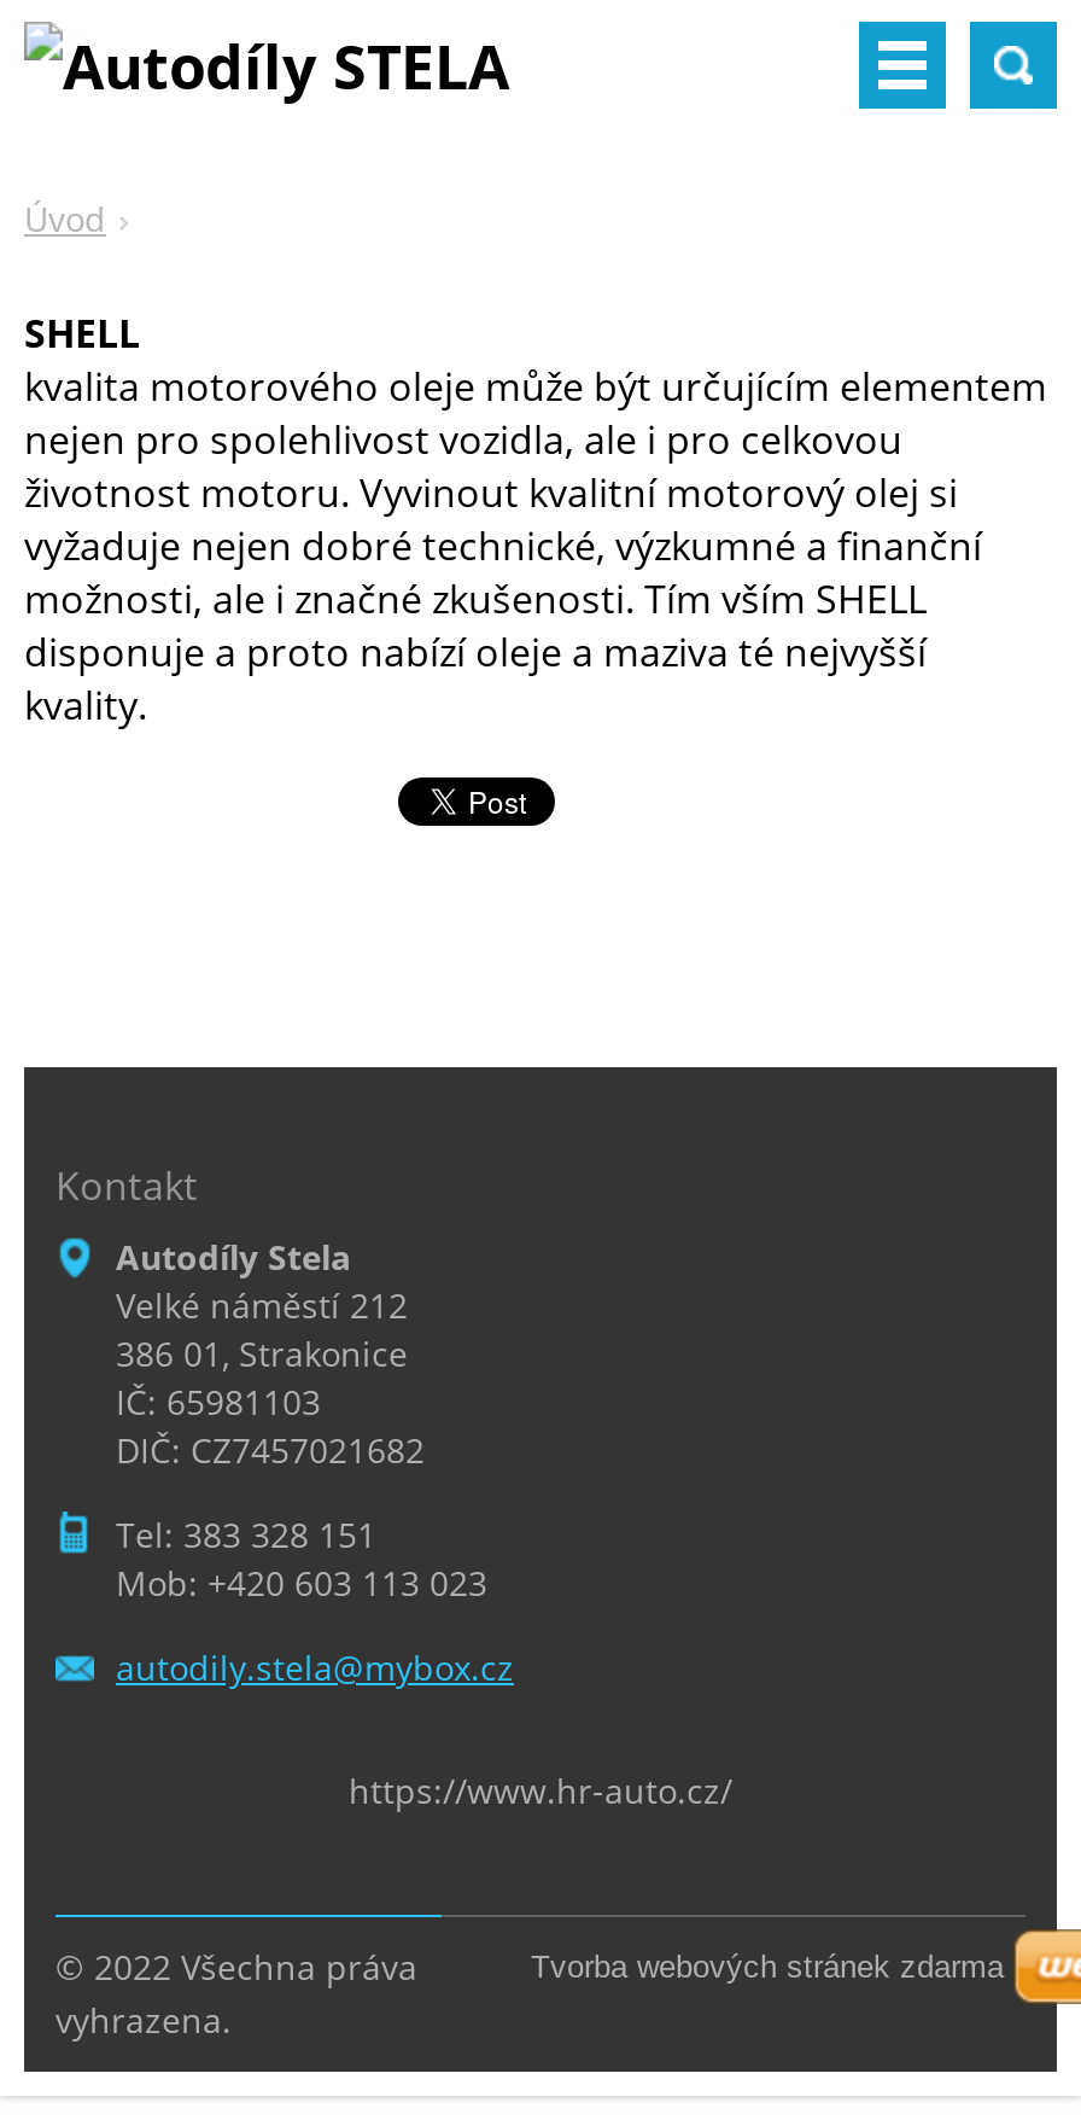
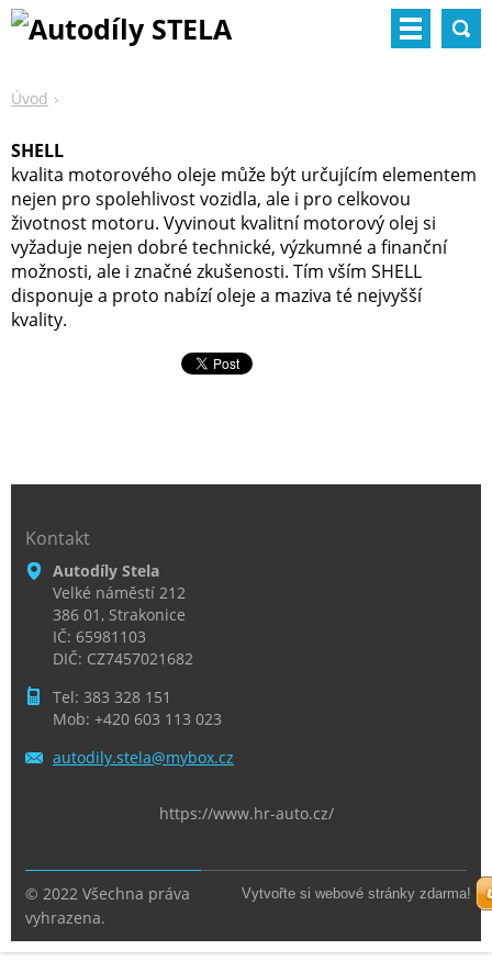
[531,1949,1004,1985] Tvorba webových stránek zdarma -> [242,885,471,902] Vytvořte si webové stránky zdarma!

